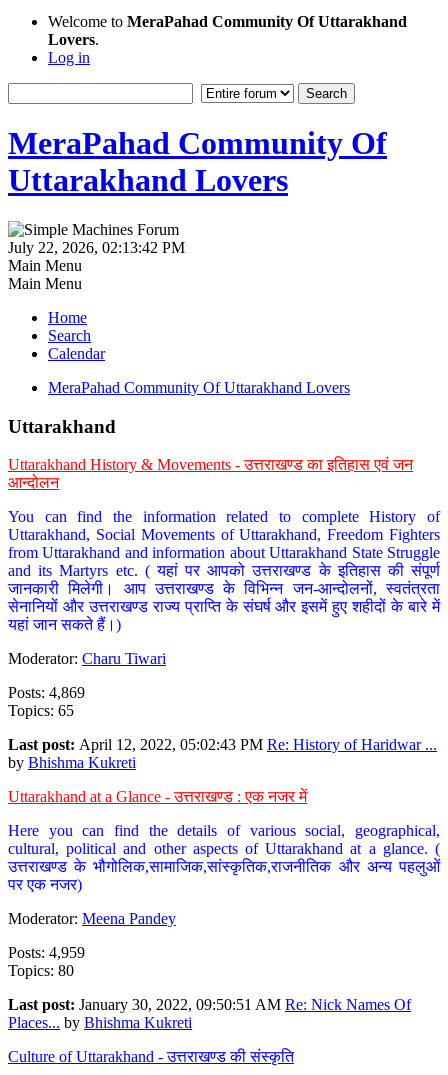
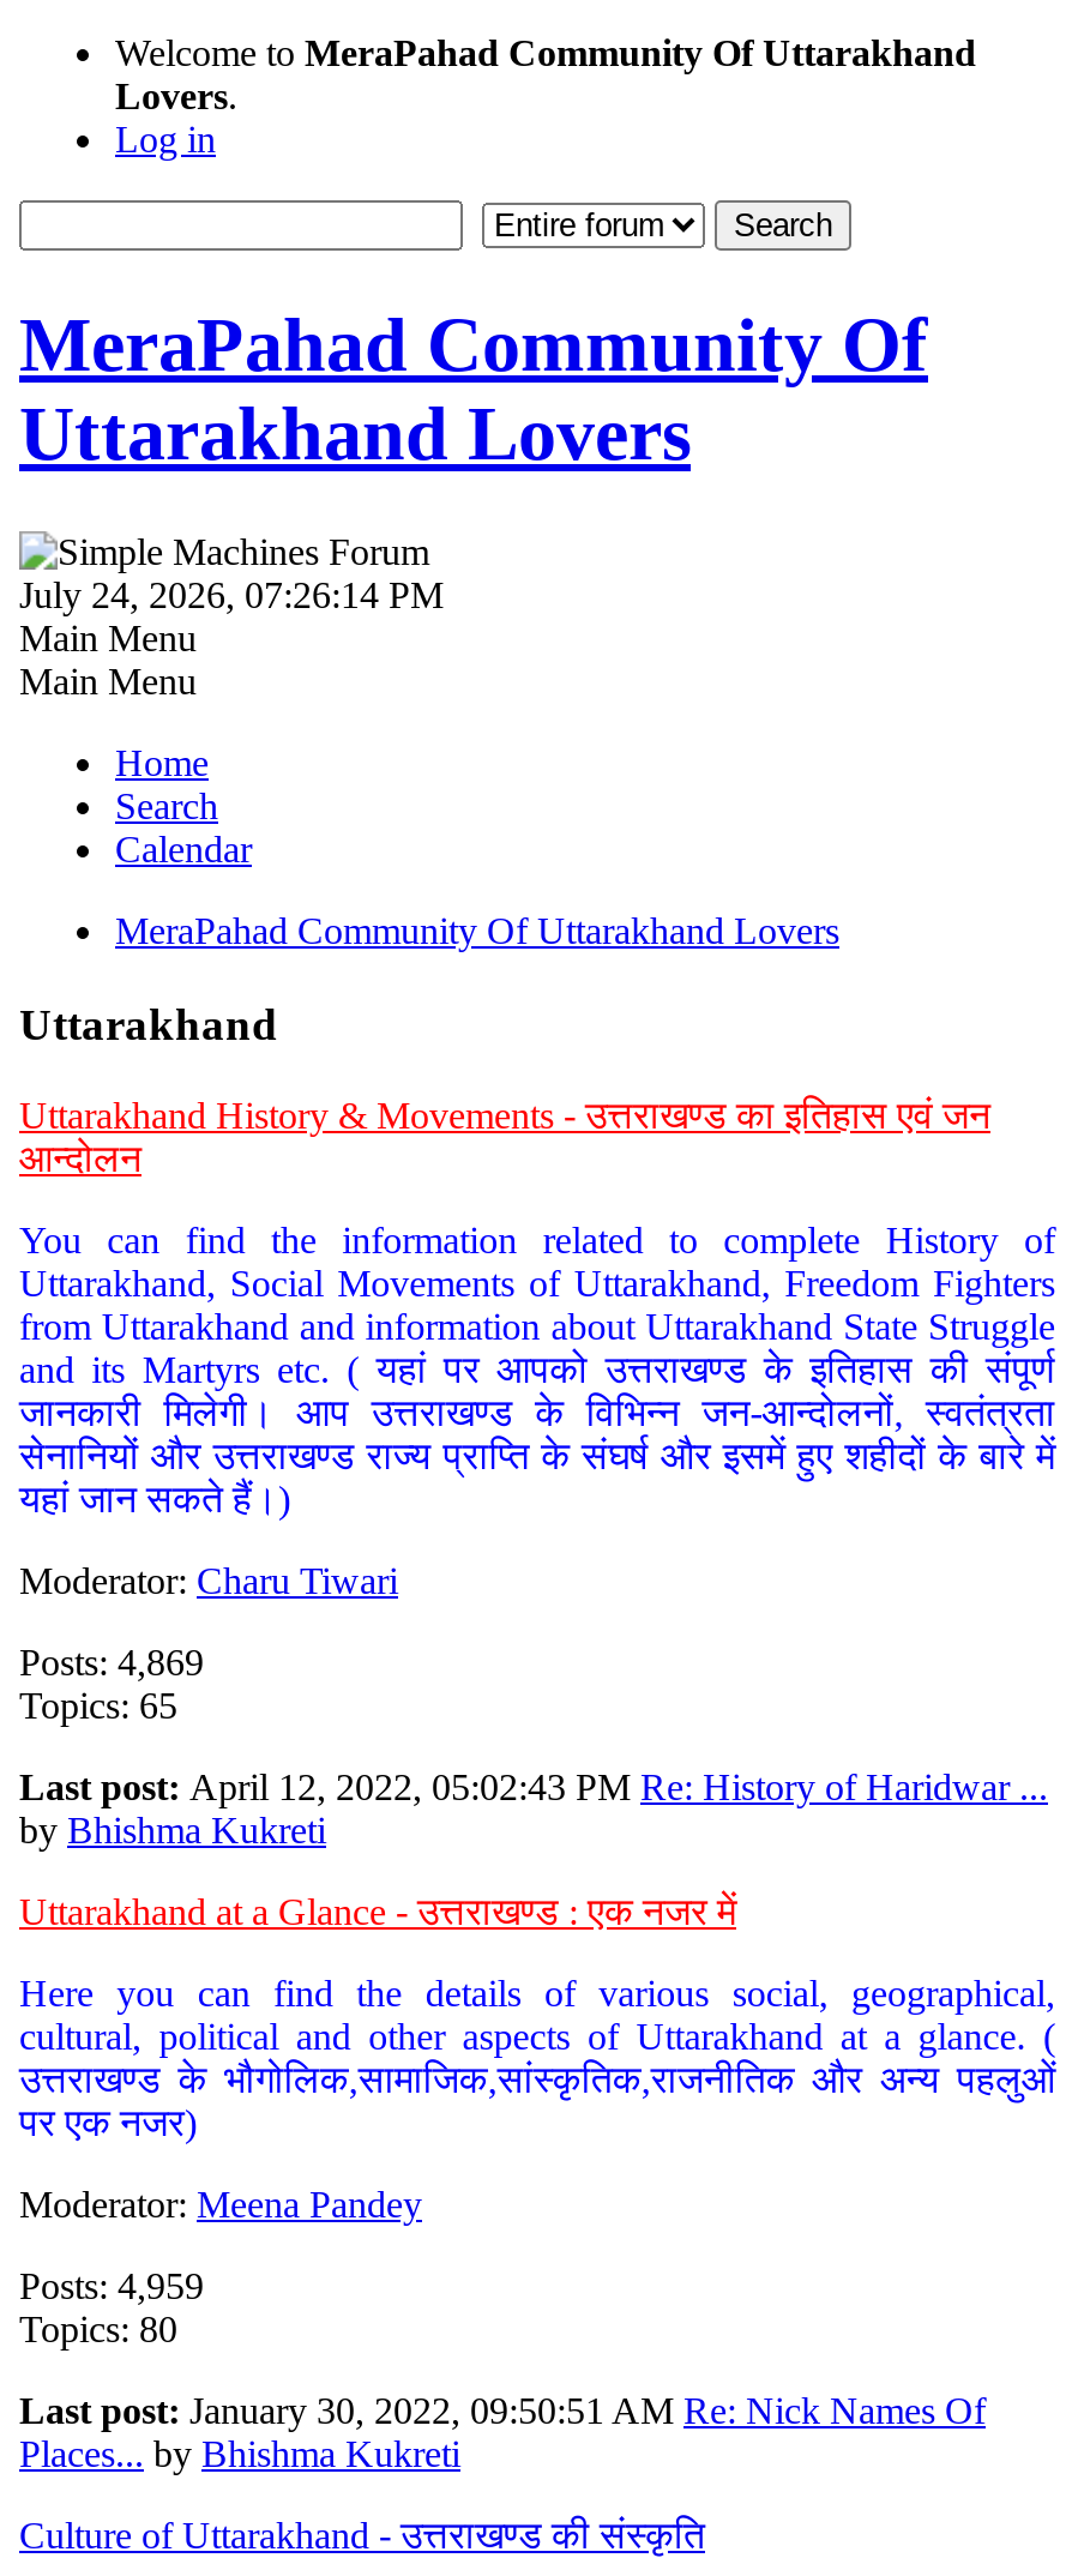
[8,239,185,256] July 22, 2026, 02:13:42 PM -> [19,574,444,615] July 24, 2026, 07:26:14 PM

